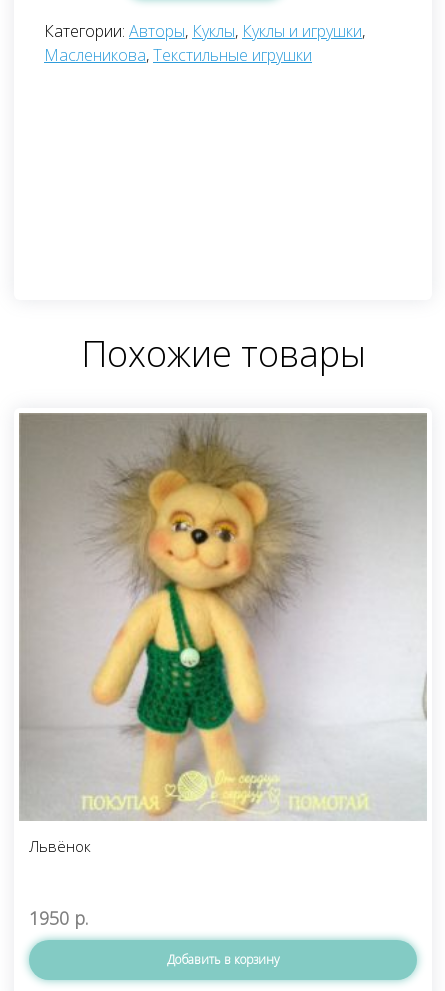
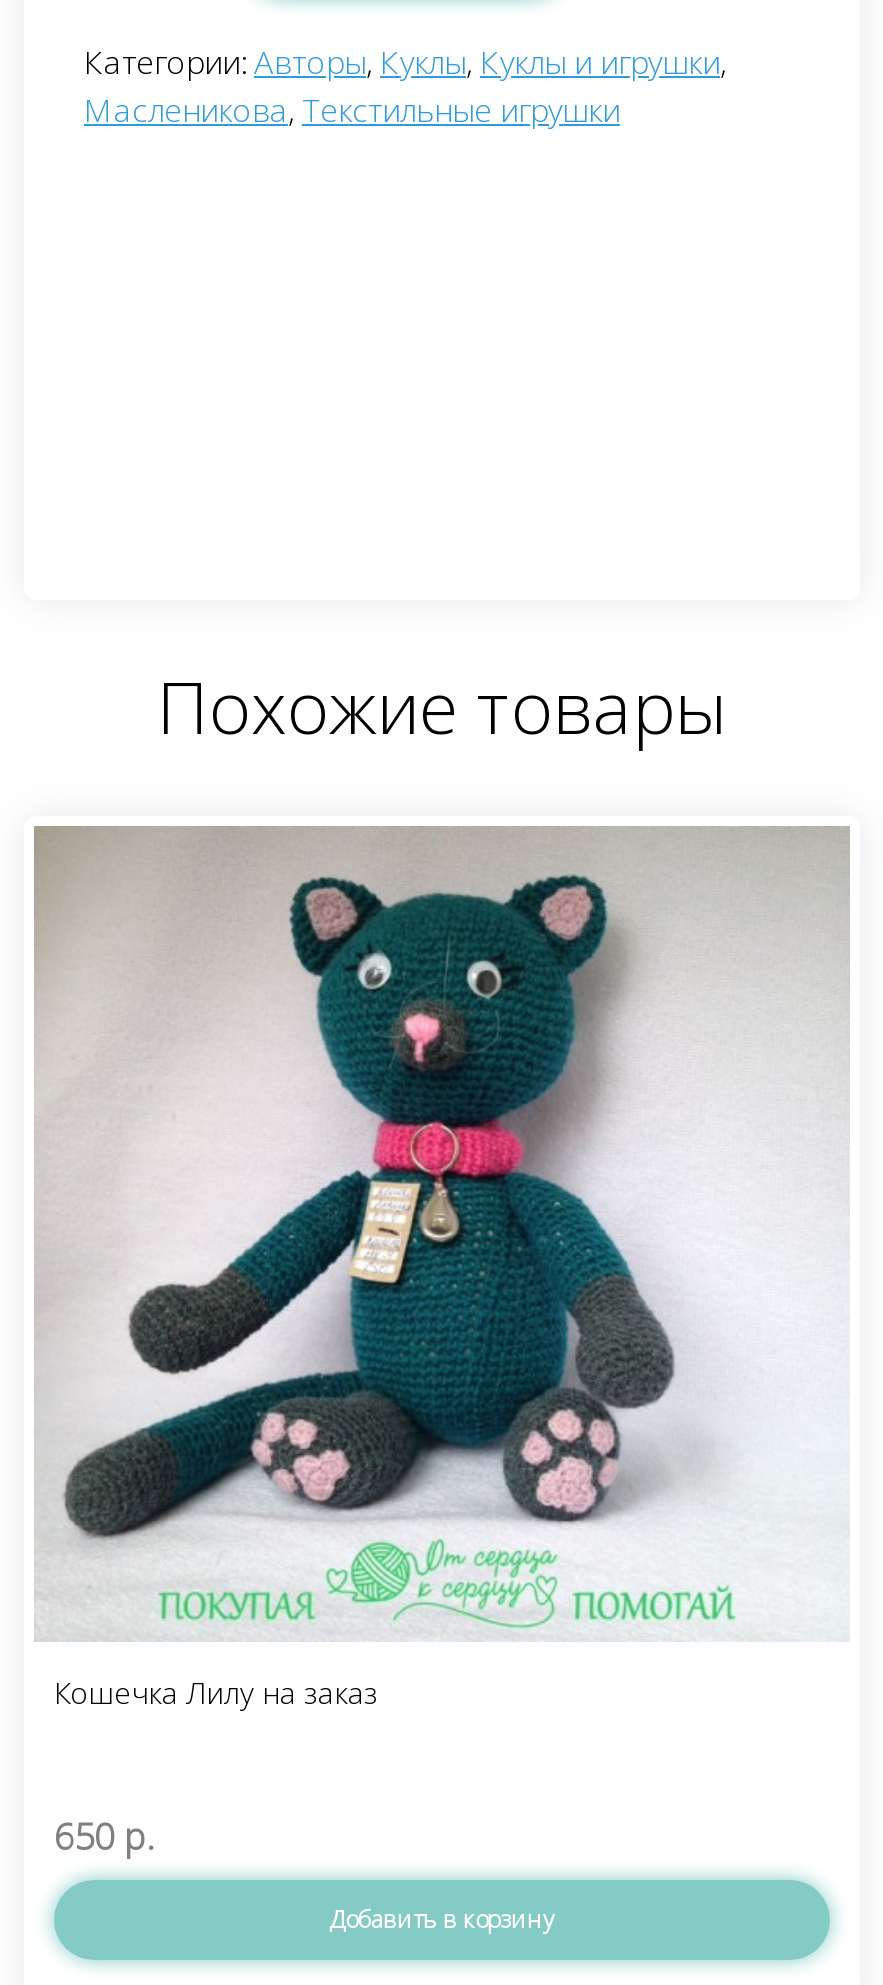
[20,414,427,856] [image] | Львёнок -> [38,830,848,1712] [image] | Кошечка Лилу на заказ
[29,906,88,930] 1950 р. -> [54,1812,152,1860] 650 р.

